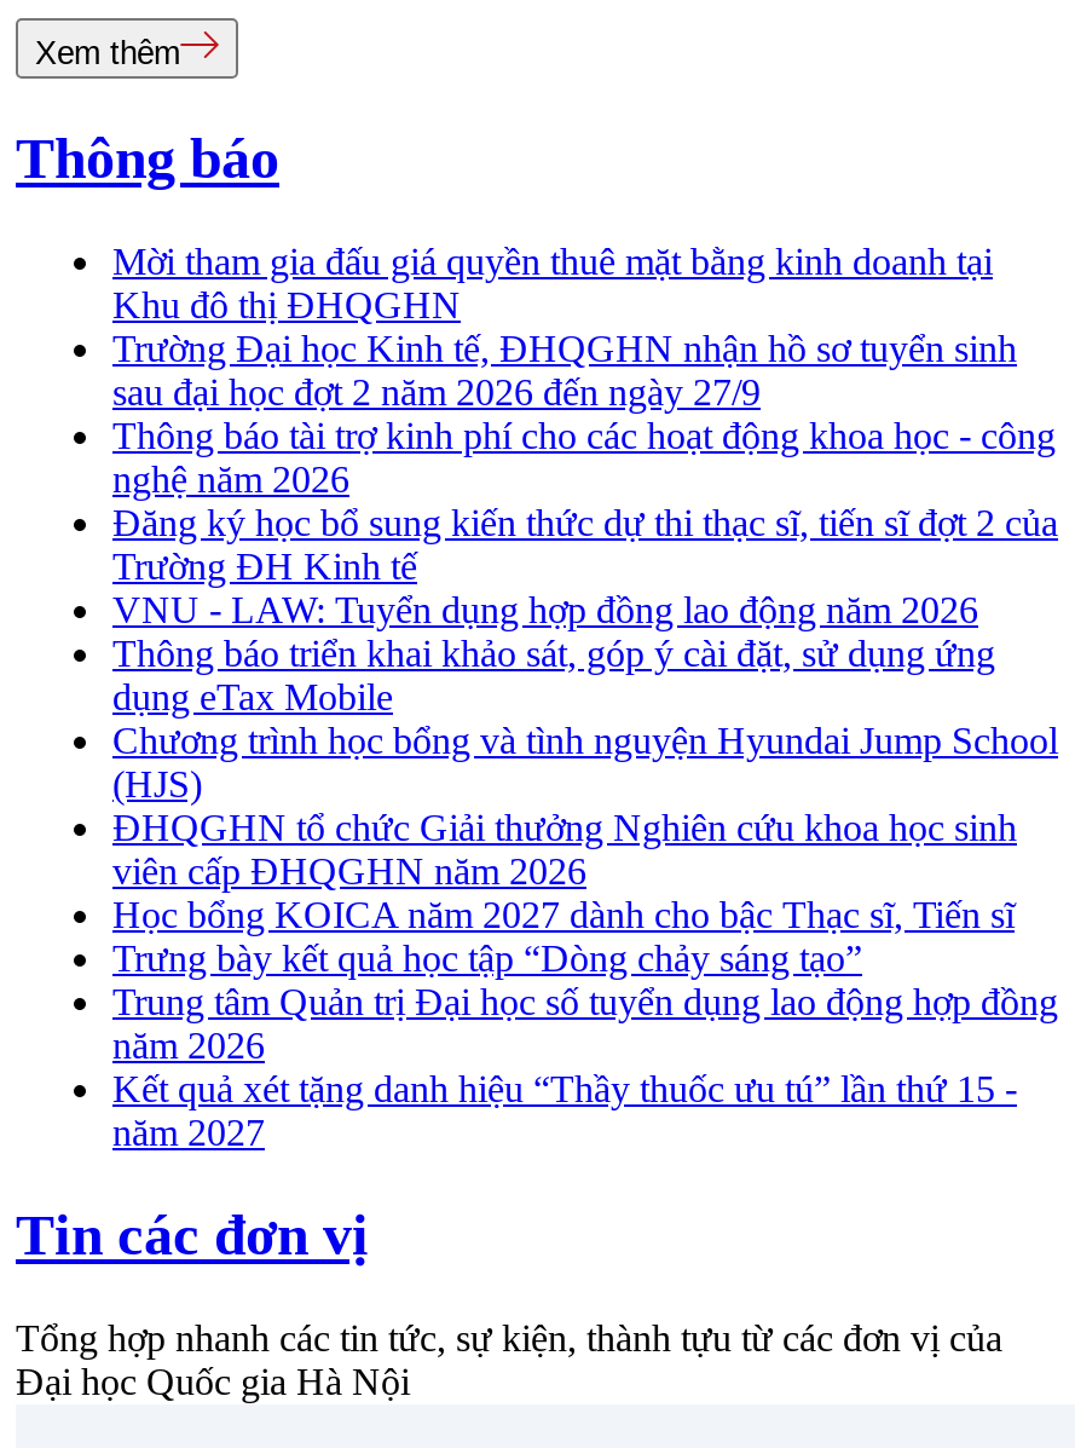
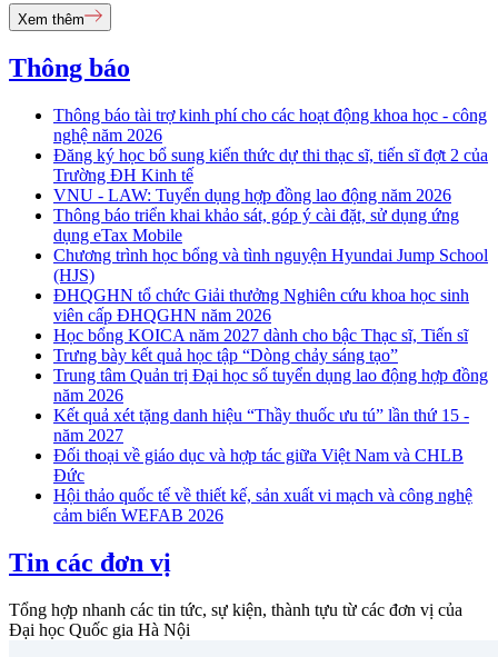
[112,241,1017,413] Mời tham gia đấu giá quyền thuê mặt bằng kinh doanh tại | Khu đô thị ĐHQGHN | Trường Đại học Kinh tế, ĐHQGHN nhận hồ sơ tuyển sinh | sau đại học đợt 2 năm 2026 đến ngày 27/9 -> none
moved [112,415,1058,1153] -> [53,106,488,445]: Thông báo tài trợ kinh phí cho các hoạt động khoa học - công | nghệ năm 2026 | Đăng ký học bổ sung kiến thức dự thi thạc sĩ, tiến sĩ đợt 2 của | ... | Kết quả xét tặng danh hiệu “Thầy thuốc ưu tú” lần thứ 15 - | năm 2027
none -> [53,446,472,525] Đối thoại về giáo dục và hợp tác giữa Việt Nam và CHLB | Đức | Hội thảo quốc tế về thiết kế, sản xuất vi mạch và công nghệ | cảm biến WEFAB 2026

